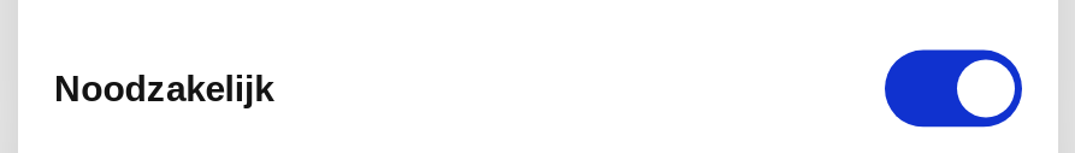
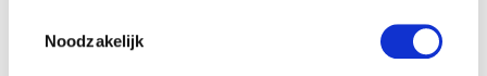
[841,46,1024,130] [image] -> [379,23,462,60] [image]

